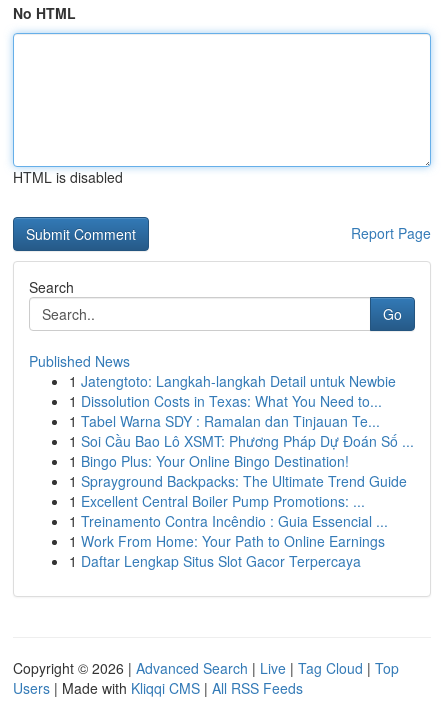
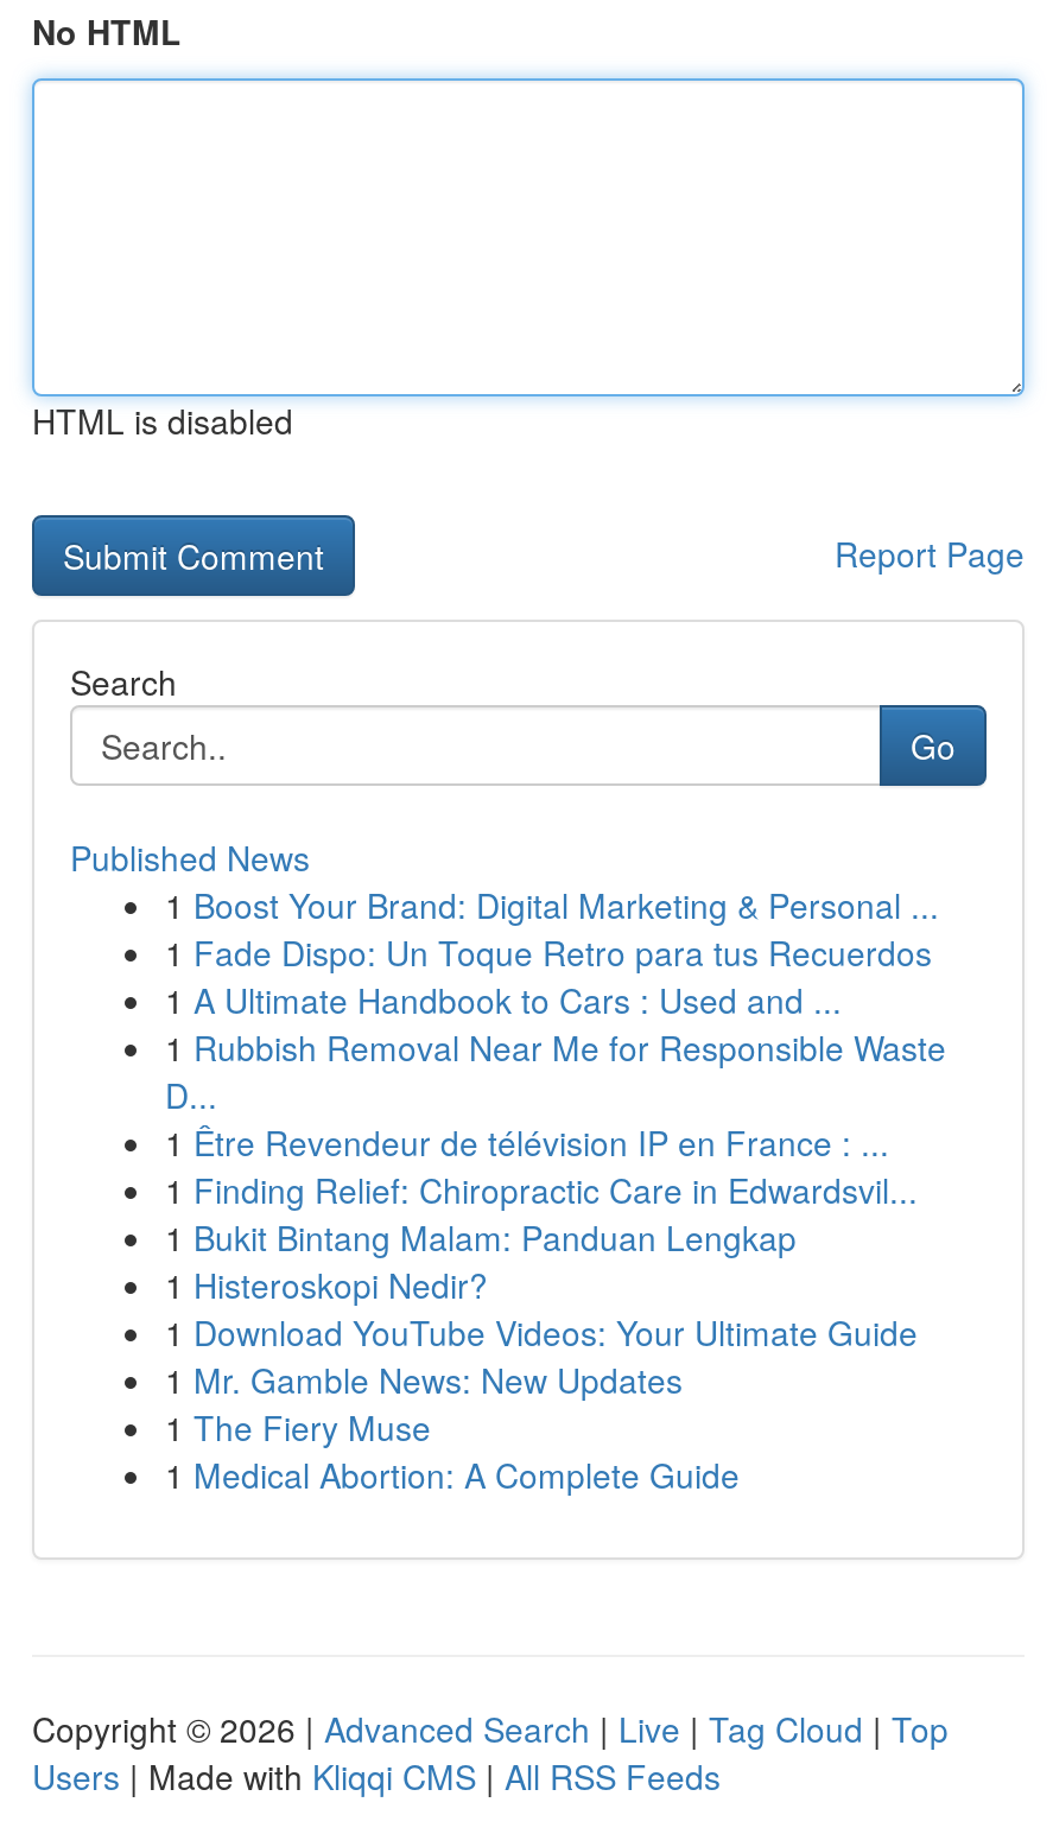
[69,371,414,571] 1 Jatengtoto: Langkah-langkah Detail untuk Newbie | 1 Dissolution Costs in Texas: What You Need to... | 1 Tabel Warna SDY : Ramalan dan Tinjauan Te... | 1 Soi Cầu Bao Lô XSMT: Phương Pháp Dự Đoán Số ... | 1 Bingo Plus: Your Online Bingo Destination! | 1 Sprayground Backpacks: The Ultimate Trend Guide | 1 Excellent Central Boiler Pump Promotions: ... | 1 Treinamento Contra Incêndio : Guia Essencial ... | 1 Work From Home: Your Path to Online Earnings | 1 Daftar Lengkap Situs Slot Gacor Terpercaya -> [165,881,946,1498] 1 Boost Your Brand: Digital Marketing & Personal ... | 1 Fade Dispo: Un Toque Retro para tus Recuerdos | 1 A Ultimate Handbook to Cars : Used and ... | 1 Rubbish Removal Near Me for Responsible Waste | D... | 1 Être Revendeur de télévision IP en France : ... | 1 Finding Relief: Chiropractic Care in Edwardsvil... | 1 Bukit Bintang Malam: Panduan Lengkap | 1 Histeroskopi Nedir? | 1 Download YouTube Videos: Your Ultimate Guide | 1 Mr. Gamble News: New Updates | 1 The Fiery Muse | 1 Medical Abortion: A Complete Guide

